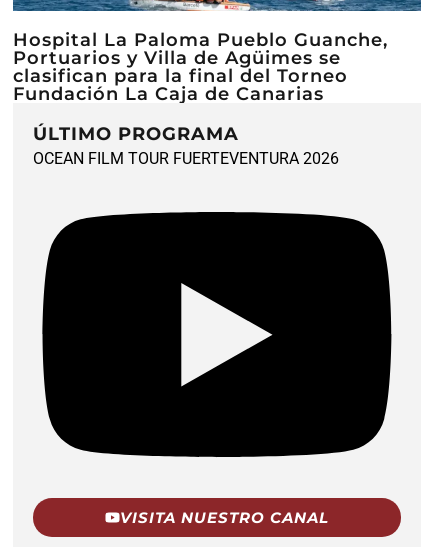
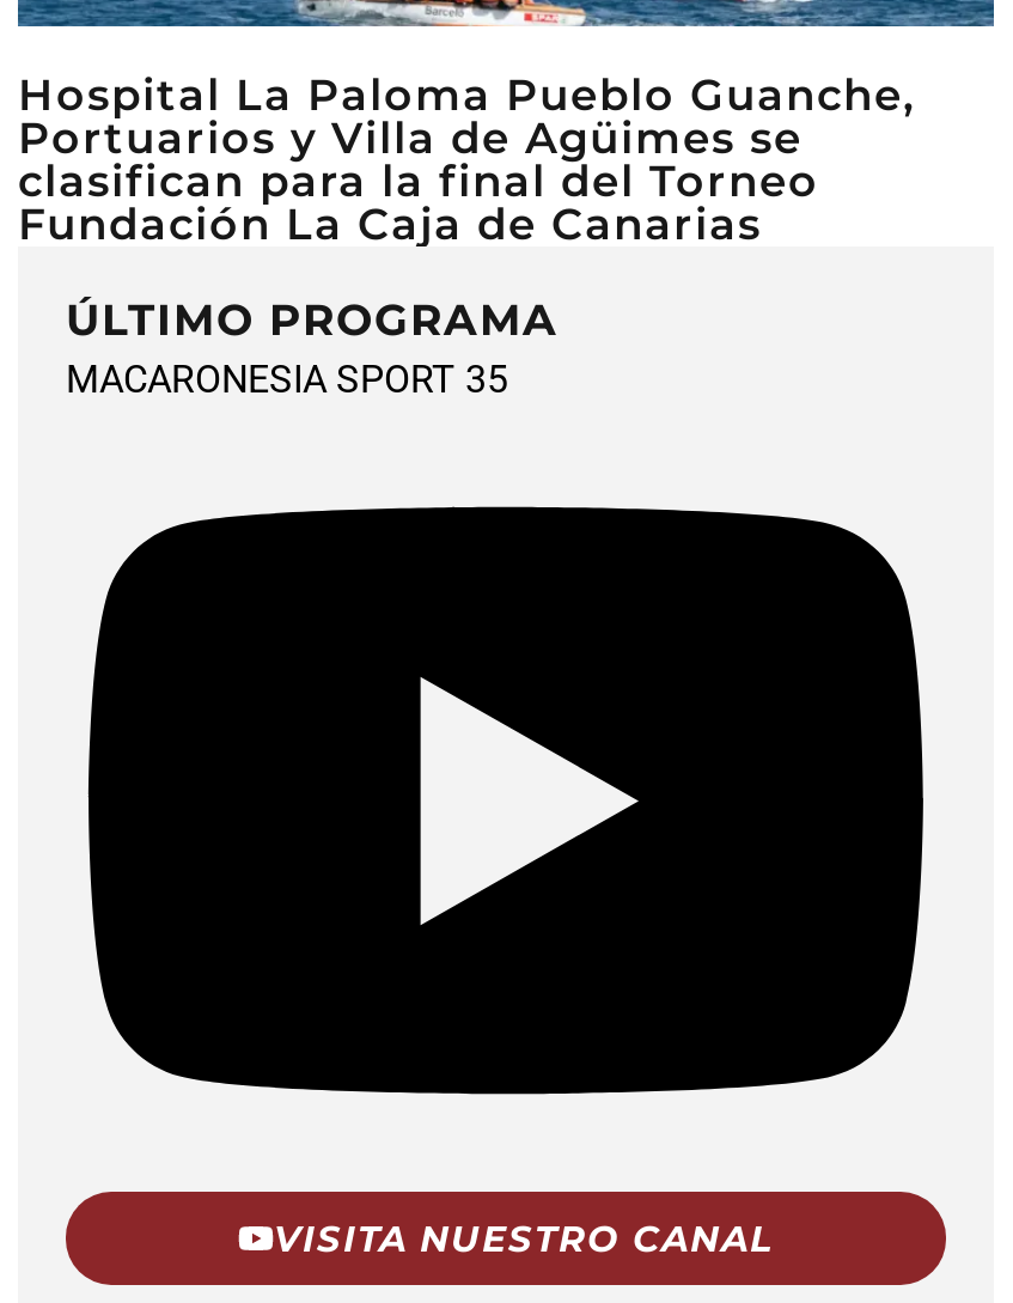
[33,148,339,167] OCEAN FILM TOUR FUERTEVENTURA 2026 -> [66,355,508,401] MACARONESIA SPORT 35

